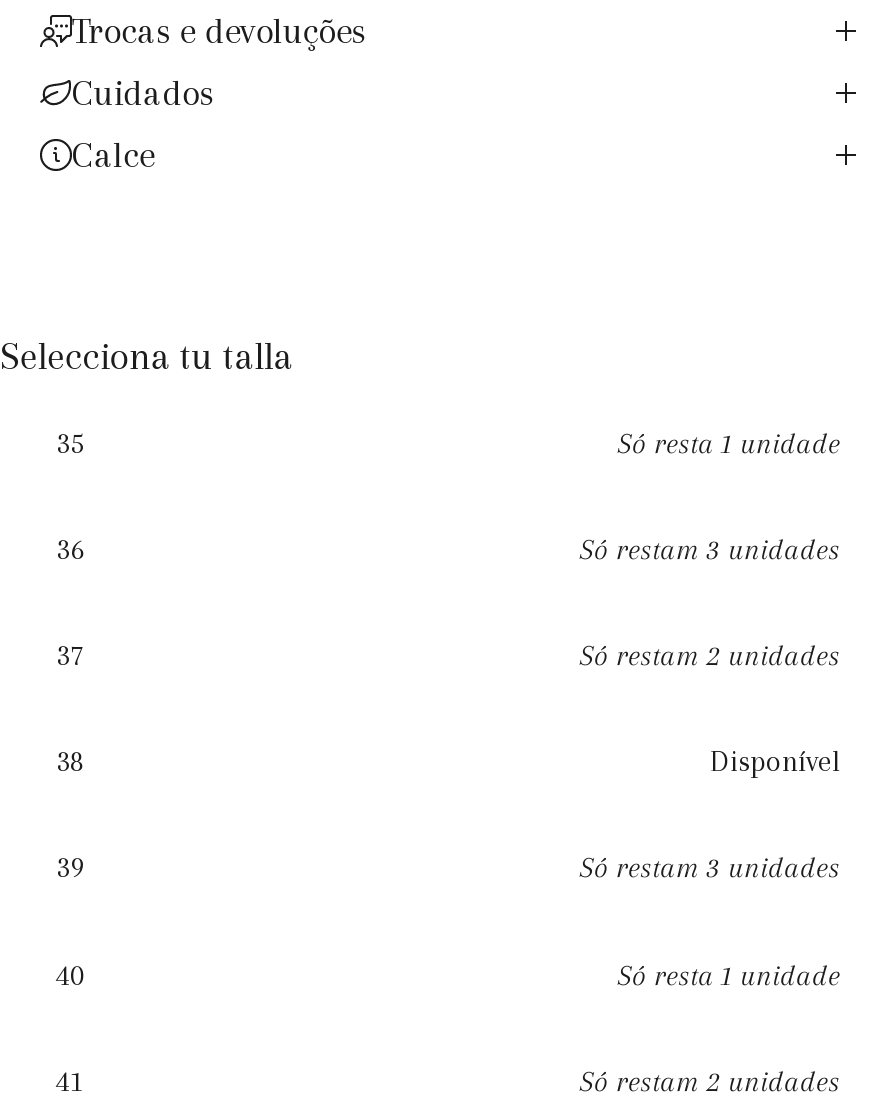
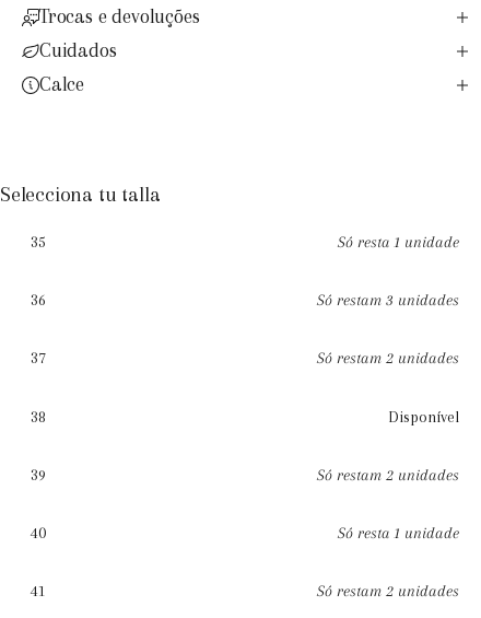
[580,852,840,884] Só restam 3 unidades -> [317,466,459,483] Só restam 2 unidades

